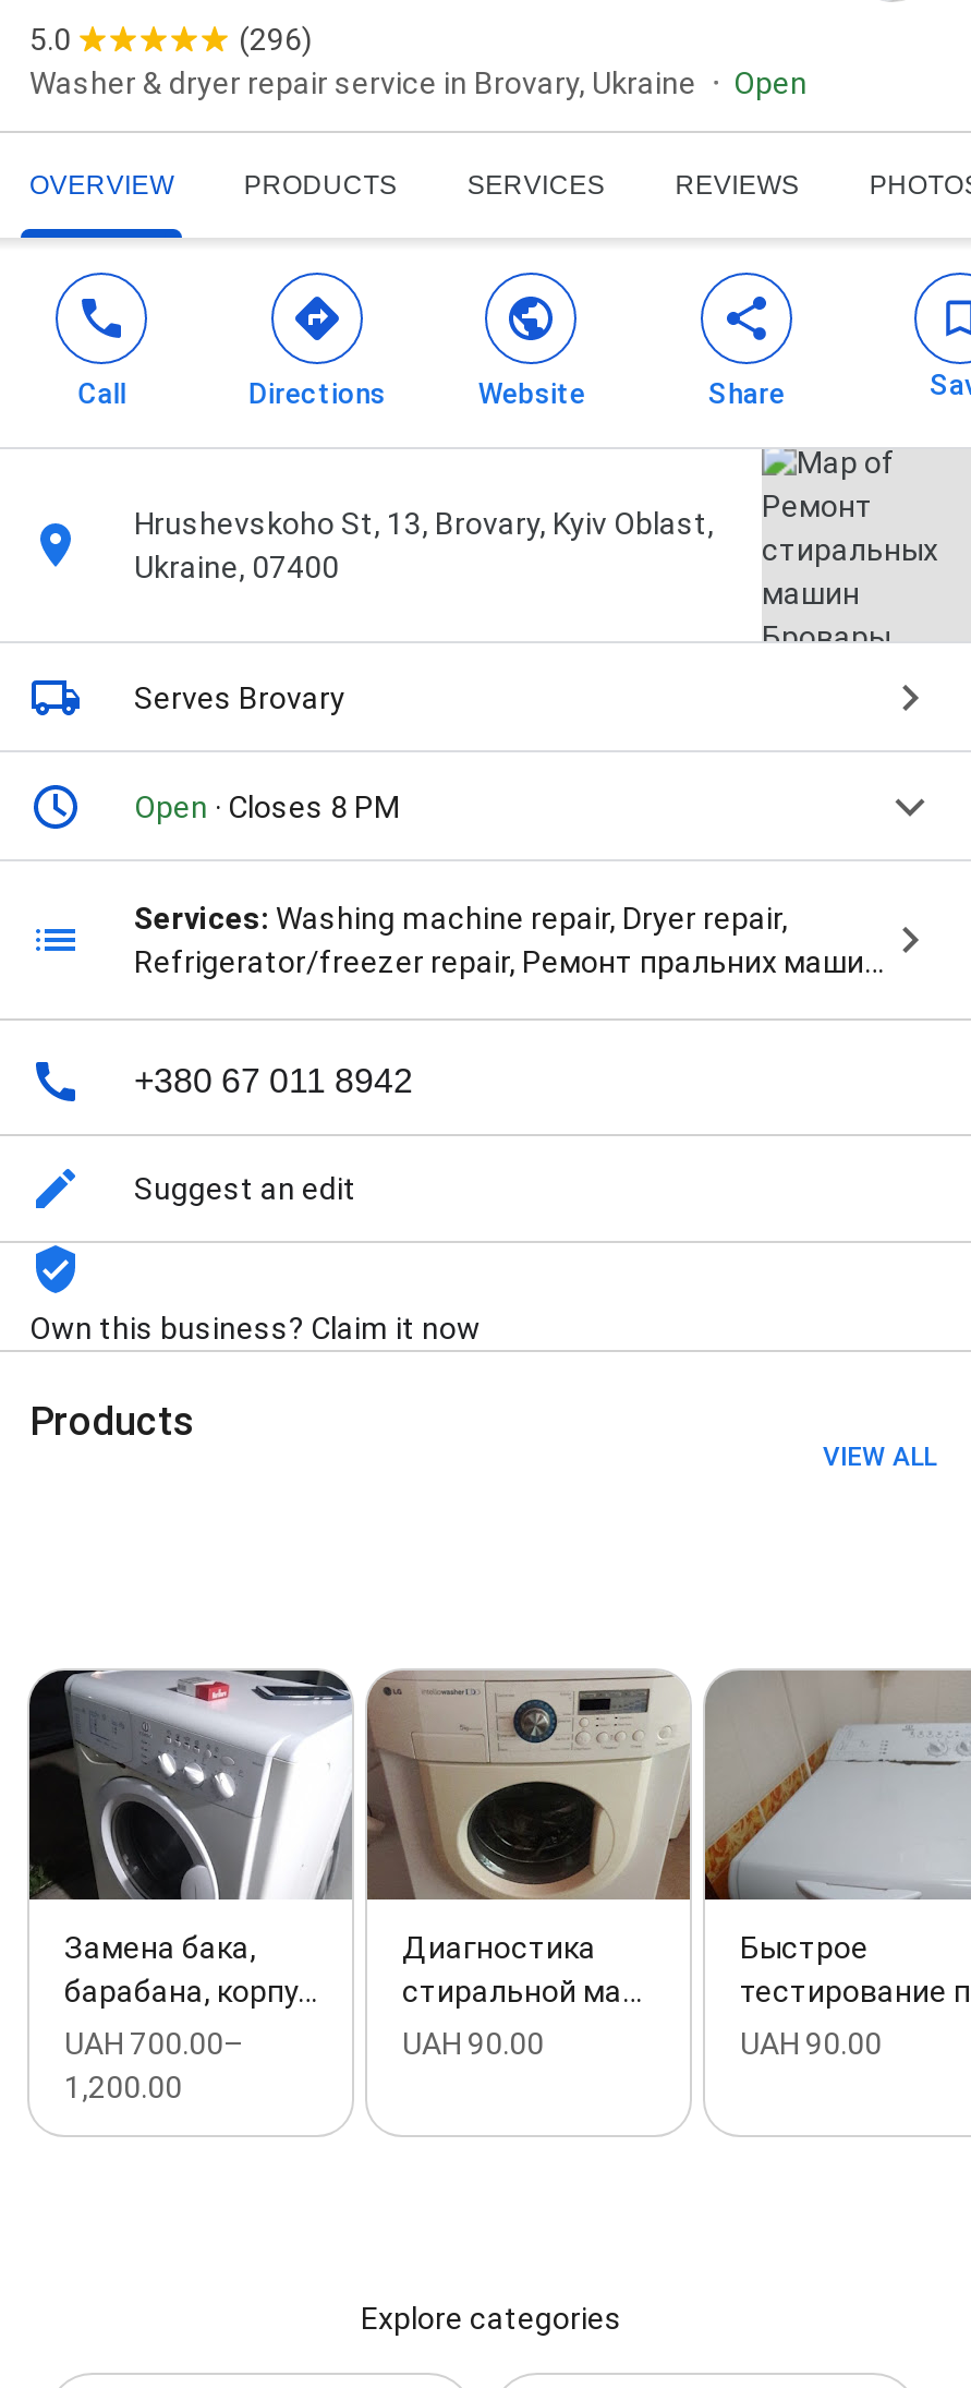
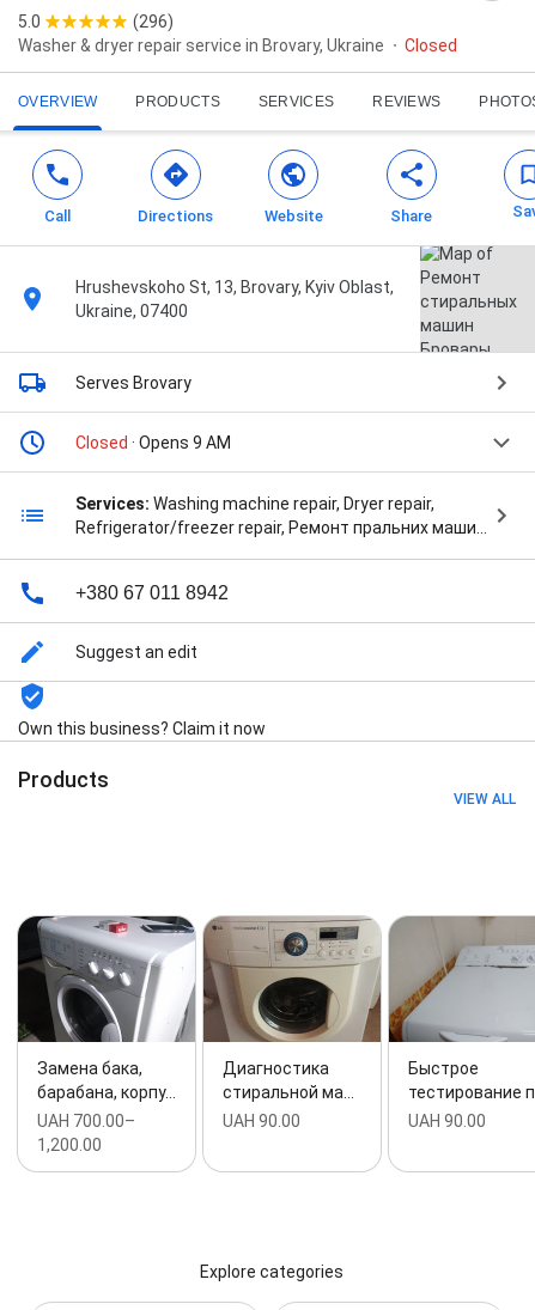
[733,66,808,101] Open -> [405,36,457,55] Closed
[134,790,400,825] Open · Closes 8 PM -> [75,433,231,452] Closed · Opens 9 AM

